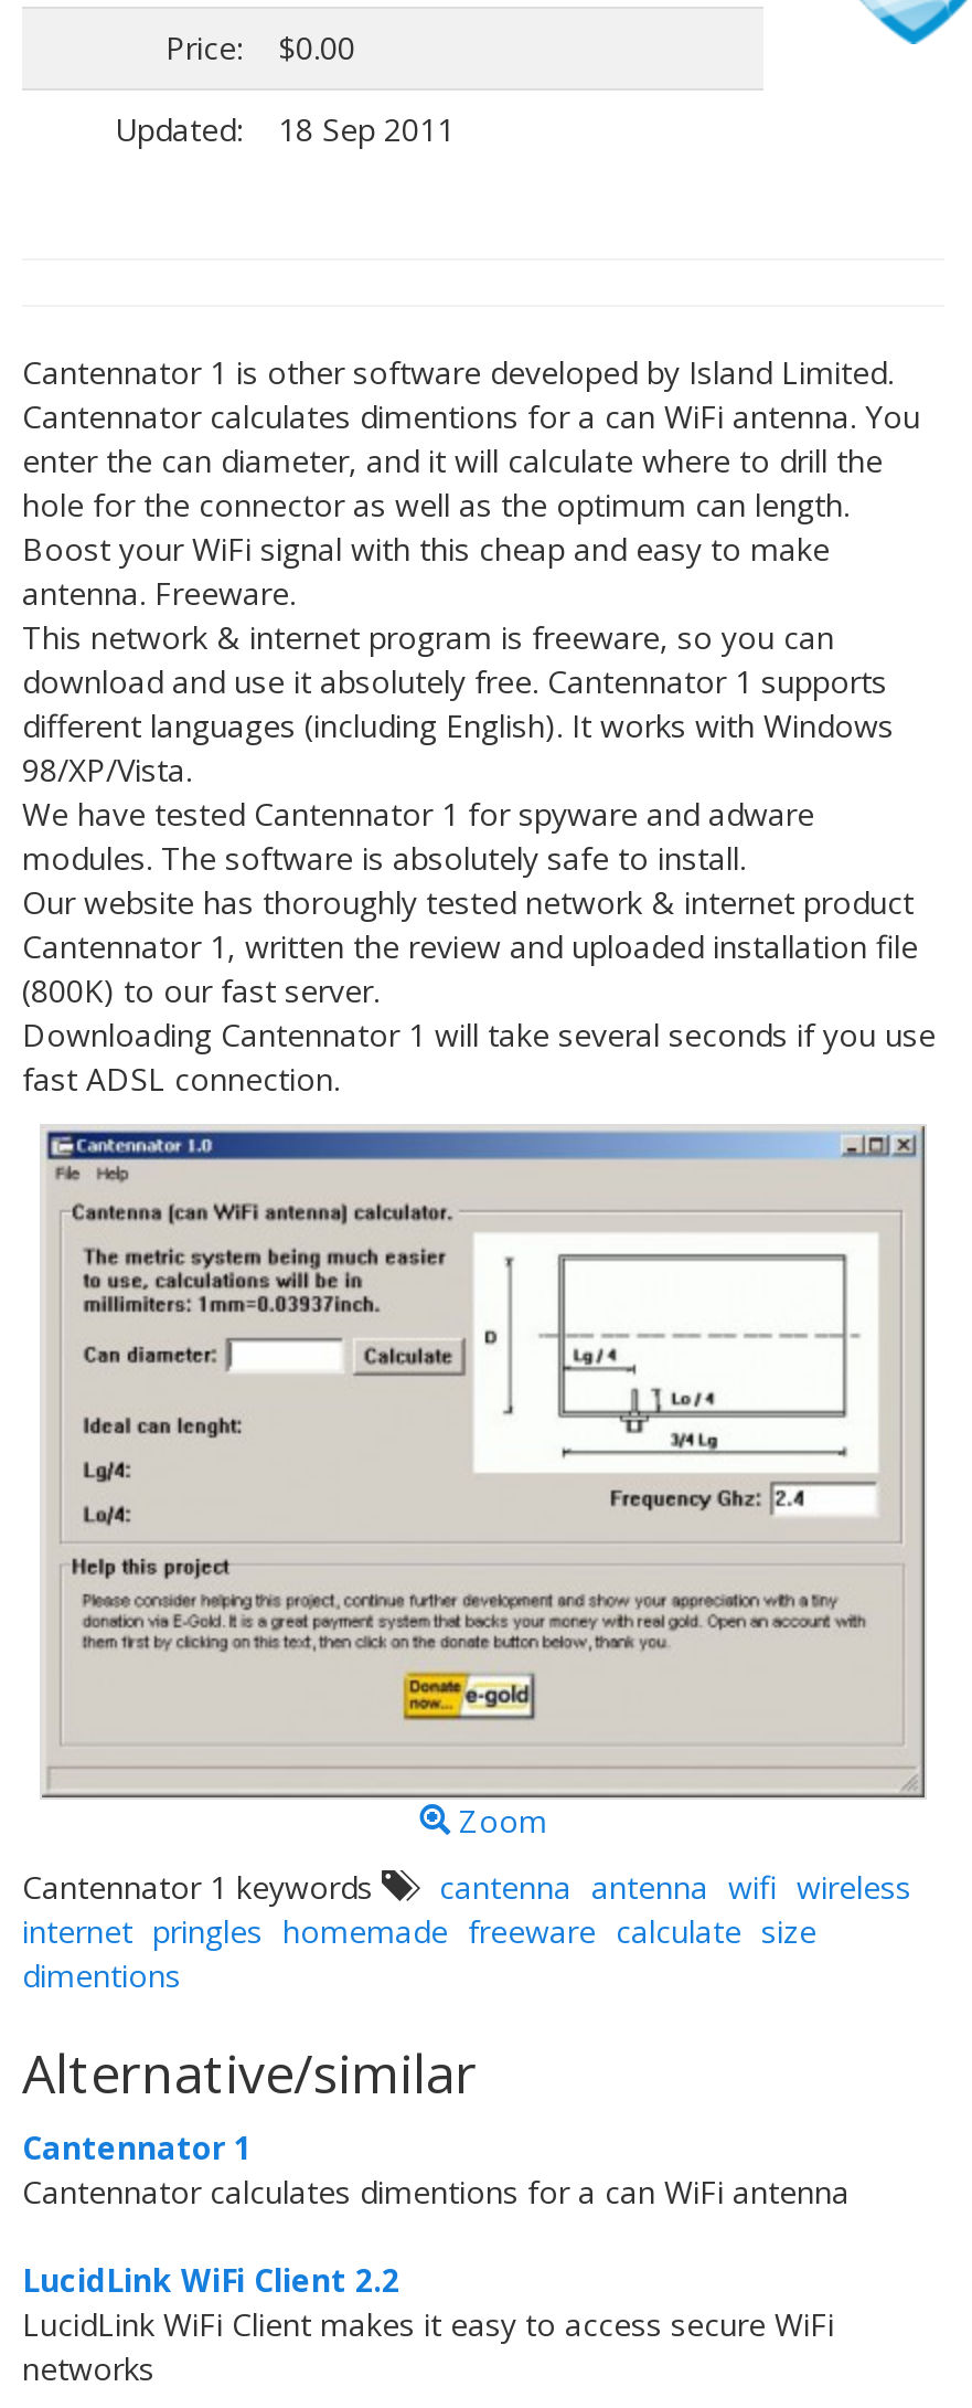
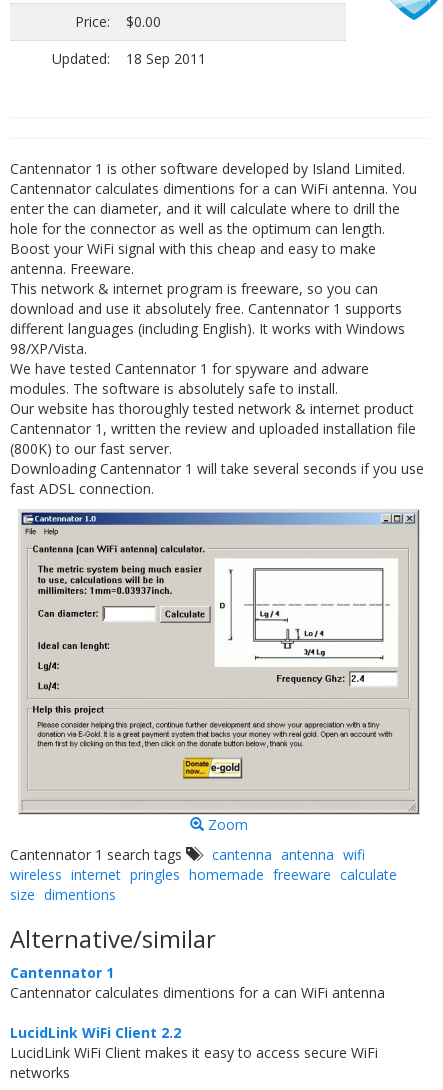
[22,1866,911,1996] Cantennator 1 keywords | cantenna antenna wifi wireless | internet pringles homemade freeware calculate size | dimentions -> [10,845,397,904] Cantennator 1 search tags | cantenna antenna wifi | wireless internet pringles homemade freeware calculate | size dimentions

